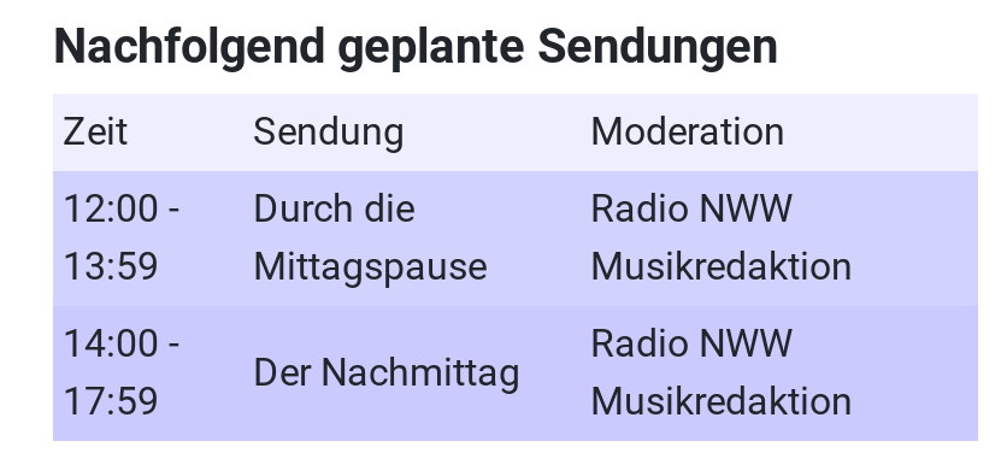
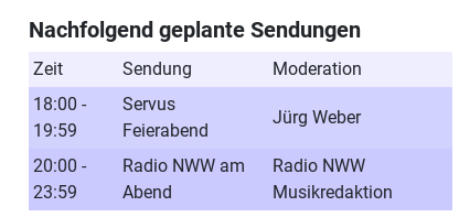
[63,187,178,290] 12:00 - | 13:59 -> [33,94,86,142] 18:00 - | 19:59
[253,187,487,290] Durch die | Mittagspause -> [122,94,209,142] Servus | Feierabend
[590,187,853,290] Radio NWW | Musikredaktion -> [273,107,361,128] Jürg Weber
[63,322,178,425] 14:00 - | 17:59 -> [33,156,86,203] 20:00 - | 23:59
[253,351,520,396] Der Nachmittag -> [122,156,245,203] Radio NWW am | Abend

